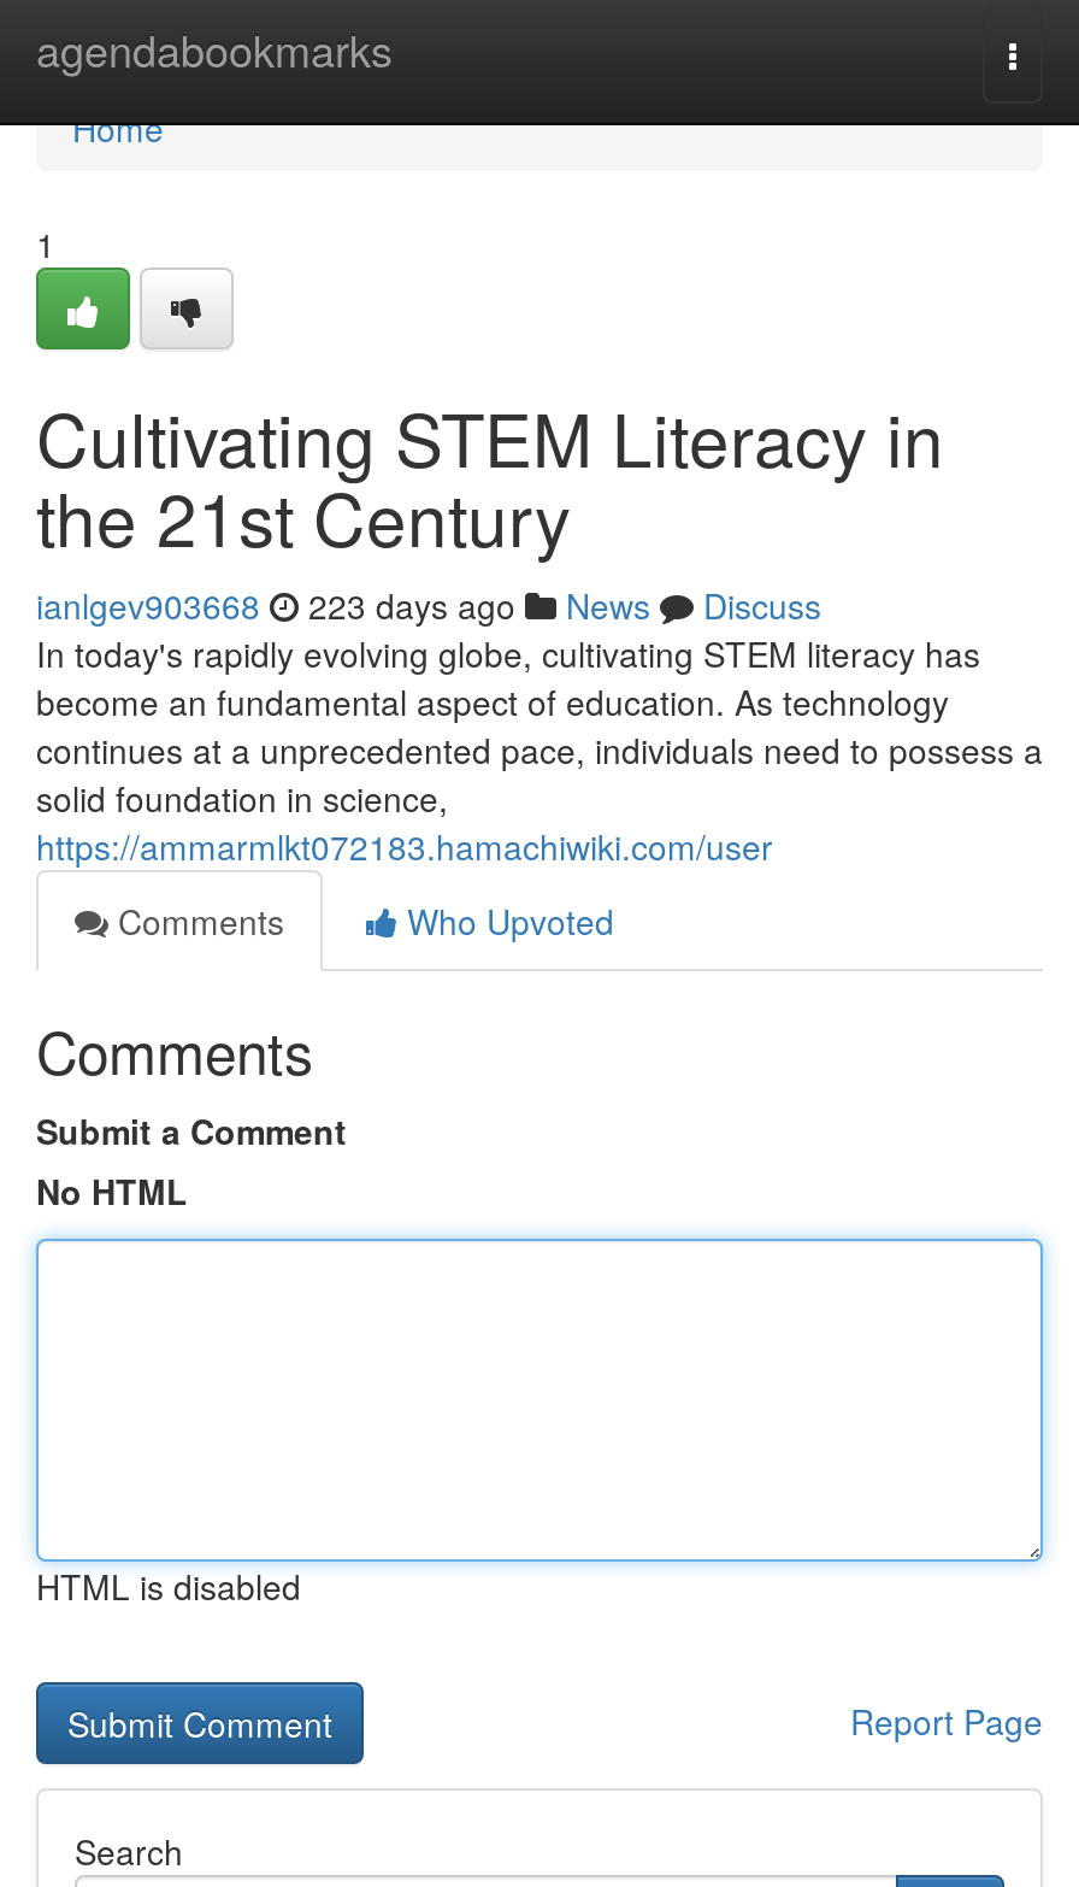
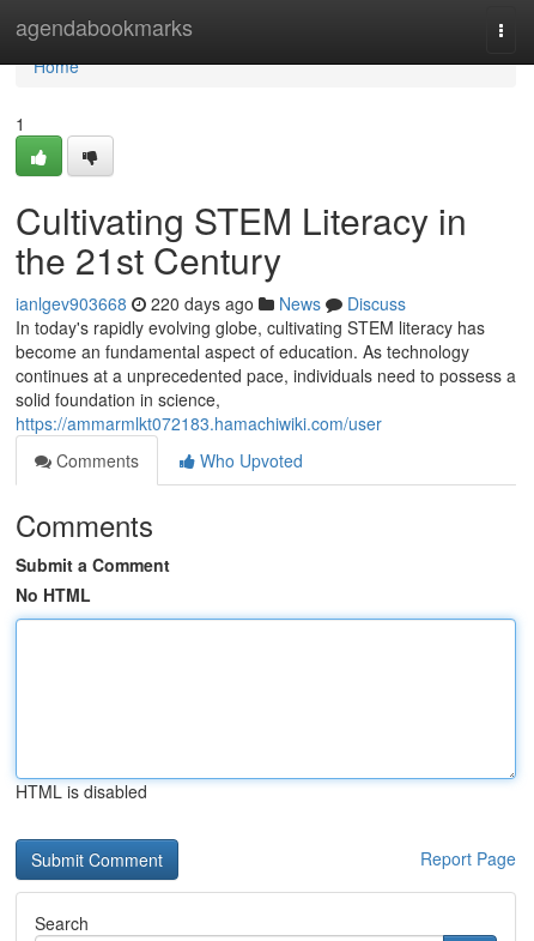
[36,581,821,629] ianlgev903668 223 days ago News Discuss -> [16,291,406,315] ianlgev903668 220 days ago News Discuss

